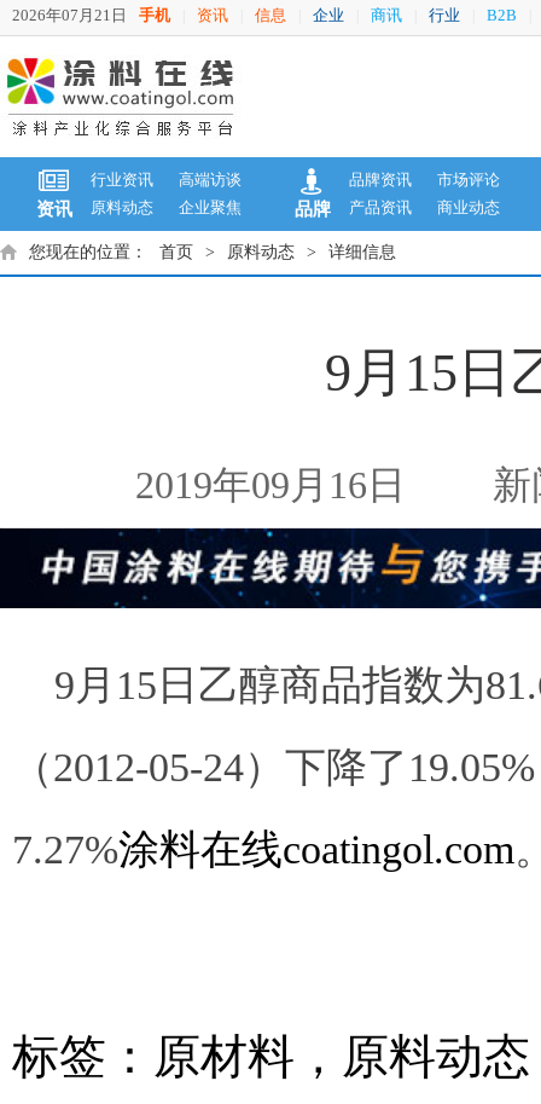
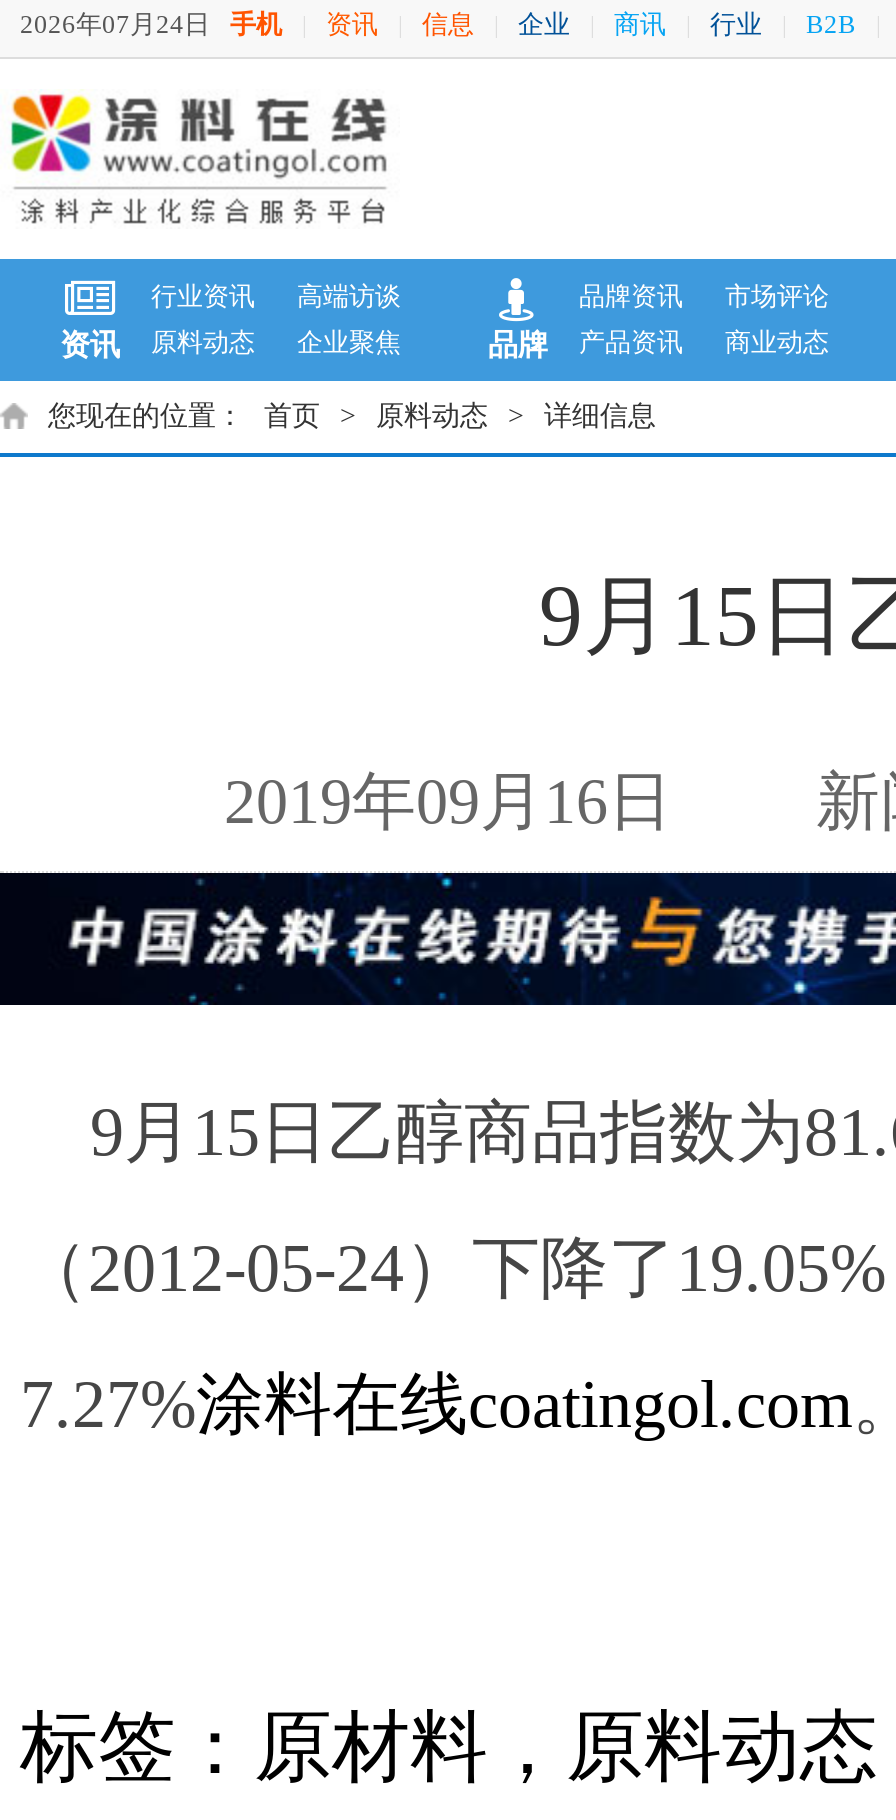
[12,6,517,24] 2026年07月21日 手机 资讯 信息 企业 商讯 行业 B2B -> [20,9,856,39] 2026年07月24日 手机 资讯 信息 企业 商讯 行业 B2B

